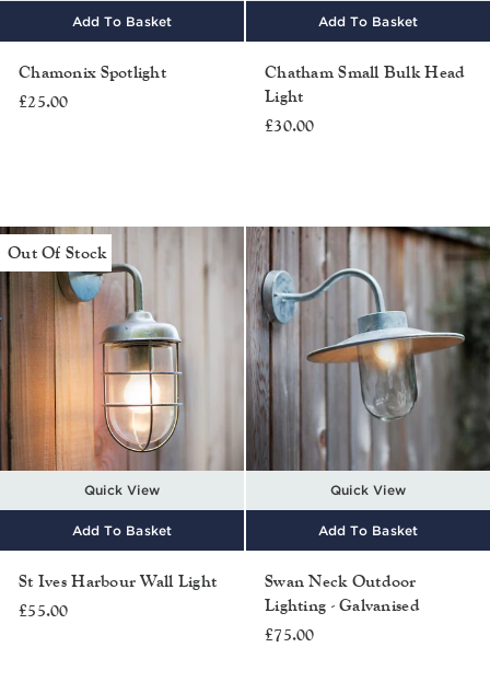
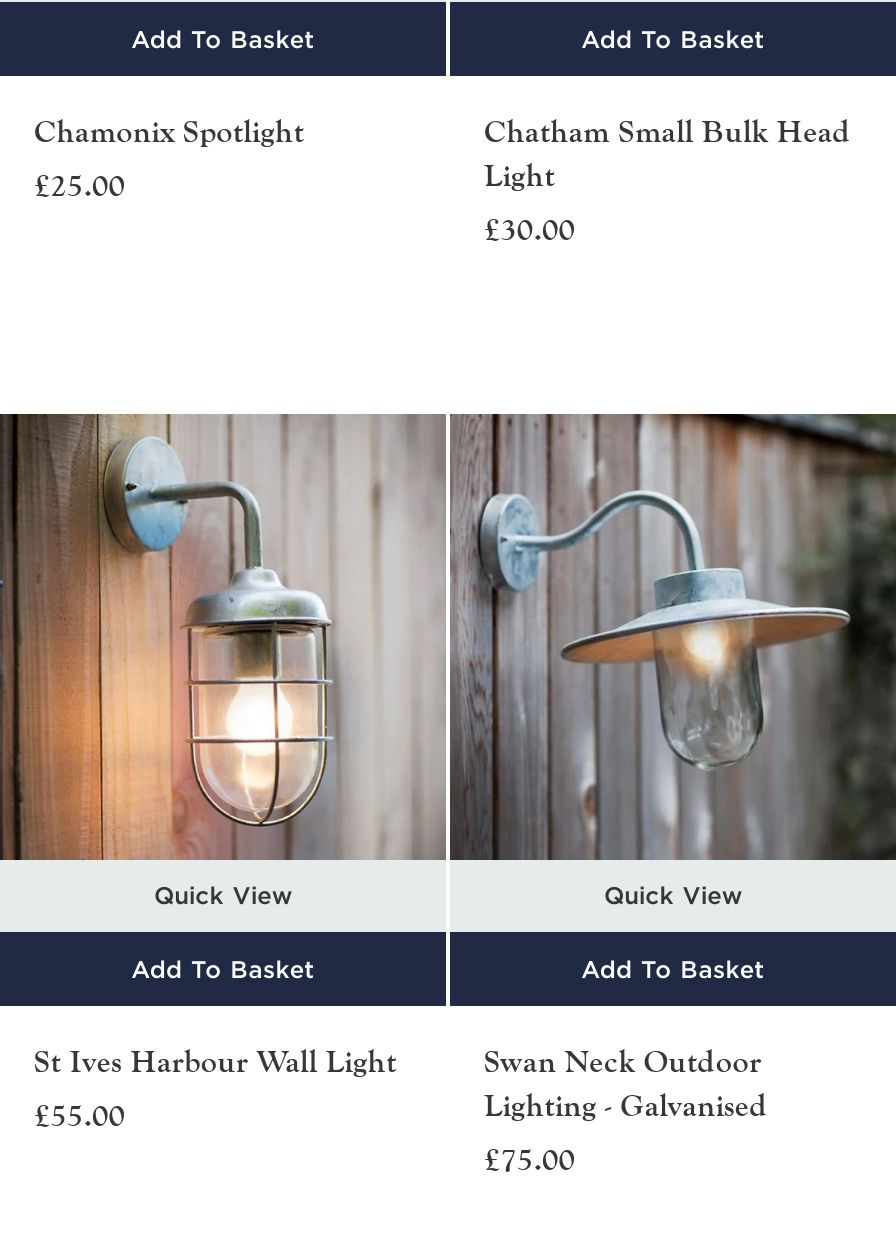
[8,241,107,264] Out Of Stock -> none

